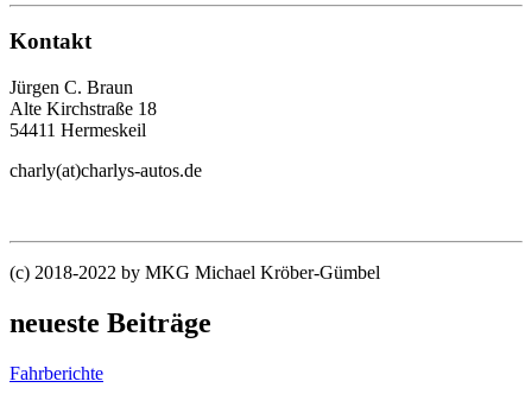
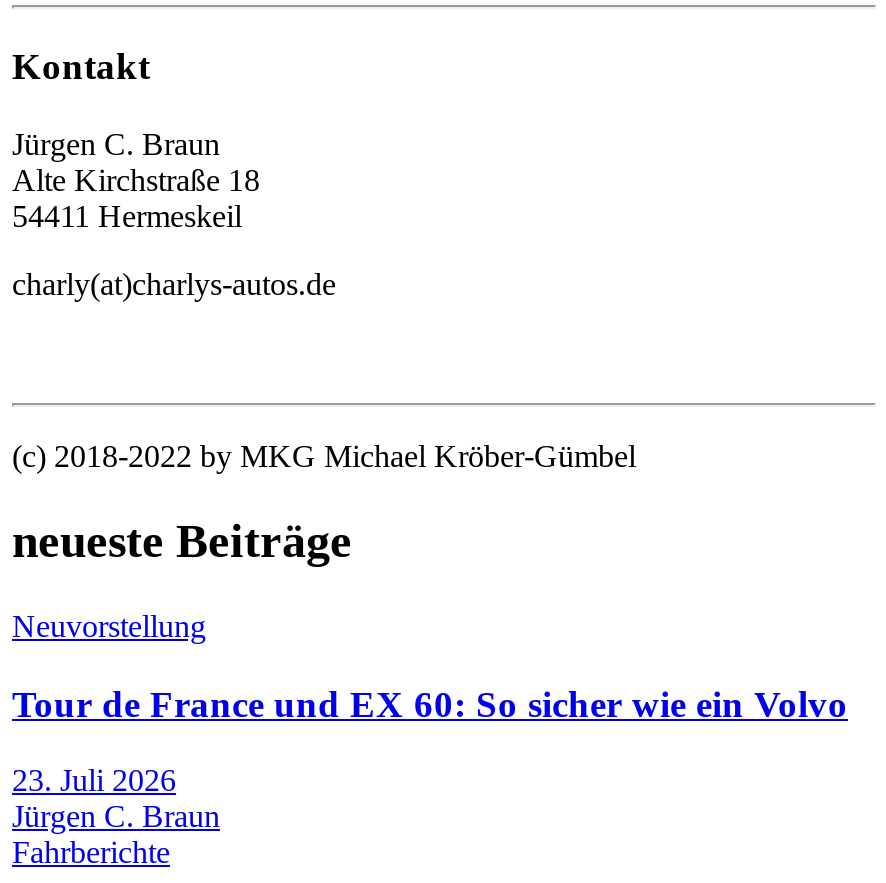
none -> [12,609,848,834] Neuvorstellung | Tour de France und EX 60: So sicher wie ein Volvo | 23. Juli 2026 | Jürgen C. Braun

